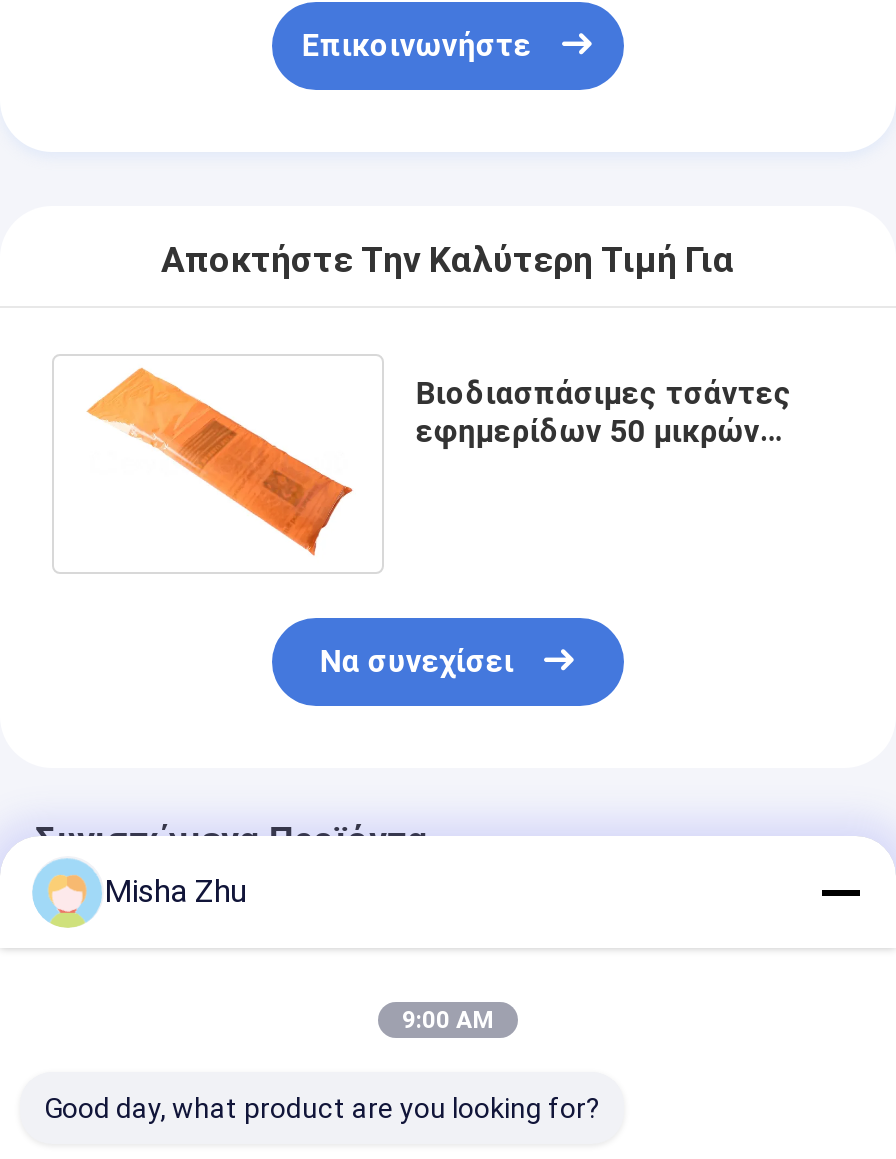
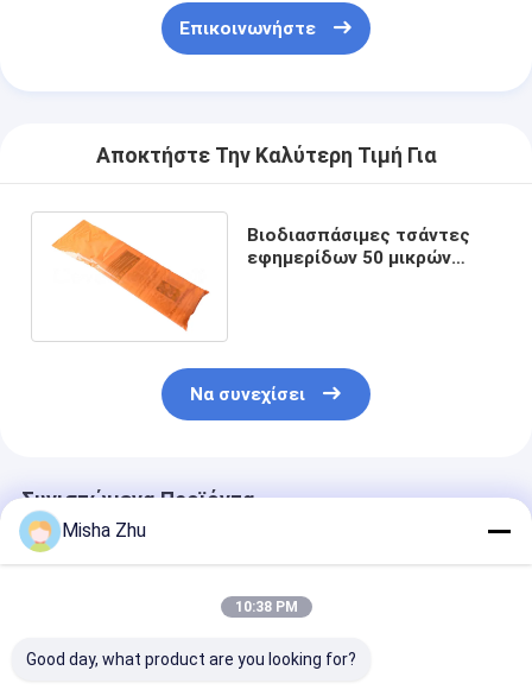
[402,1006,494,1034] 9:00 AM -> [235,599,297,615] 10:38 PM

